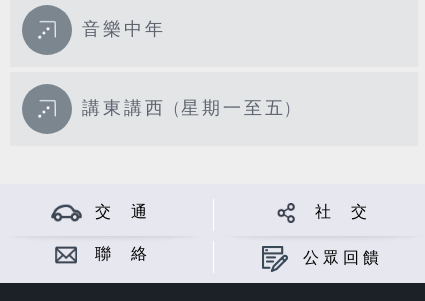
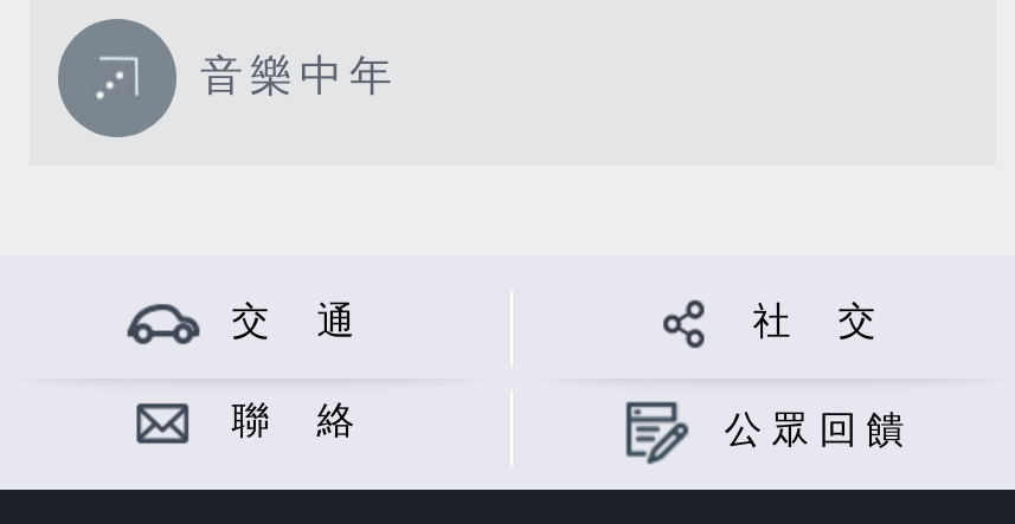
[82,98,293,119] 講東講西 (星期一至五) -> none

